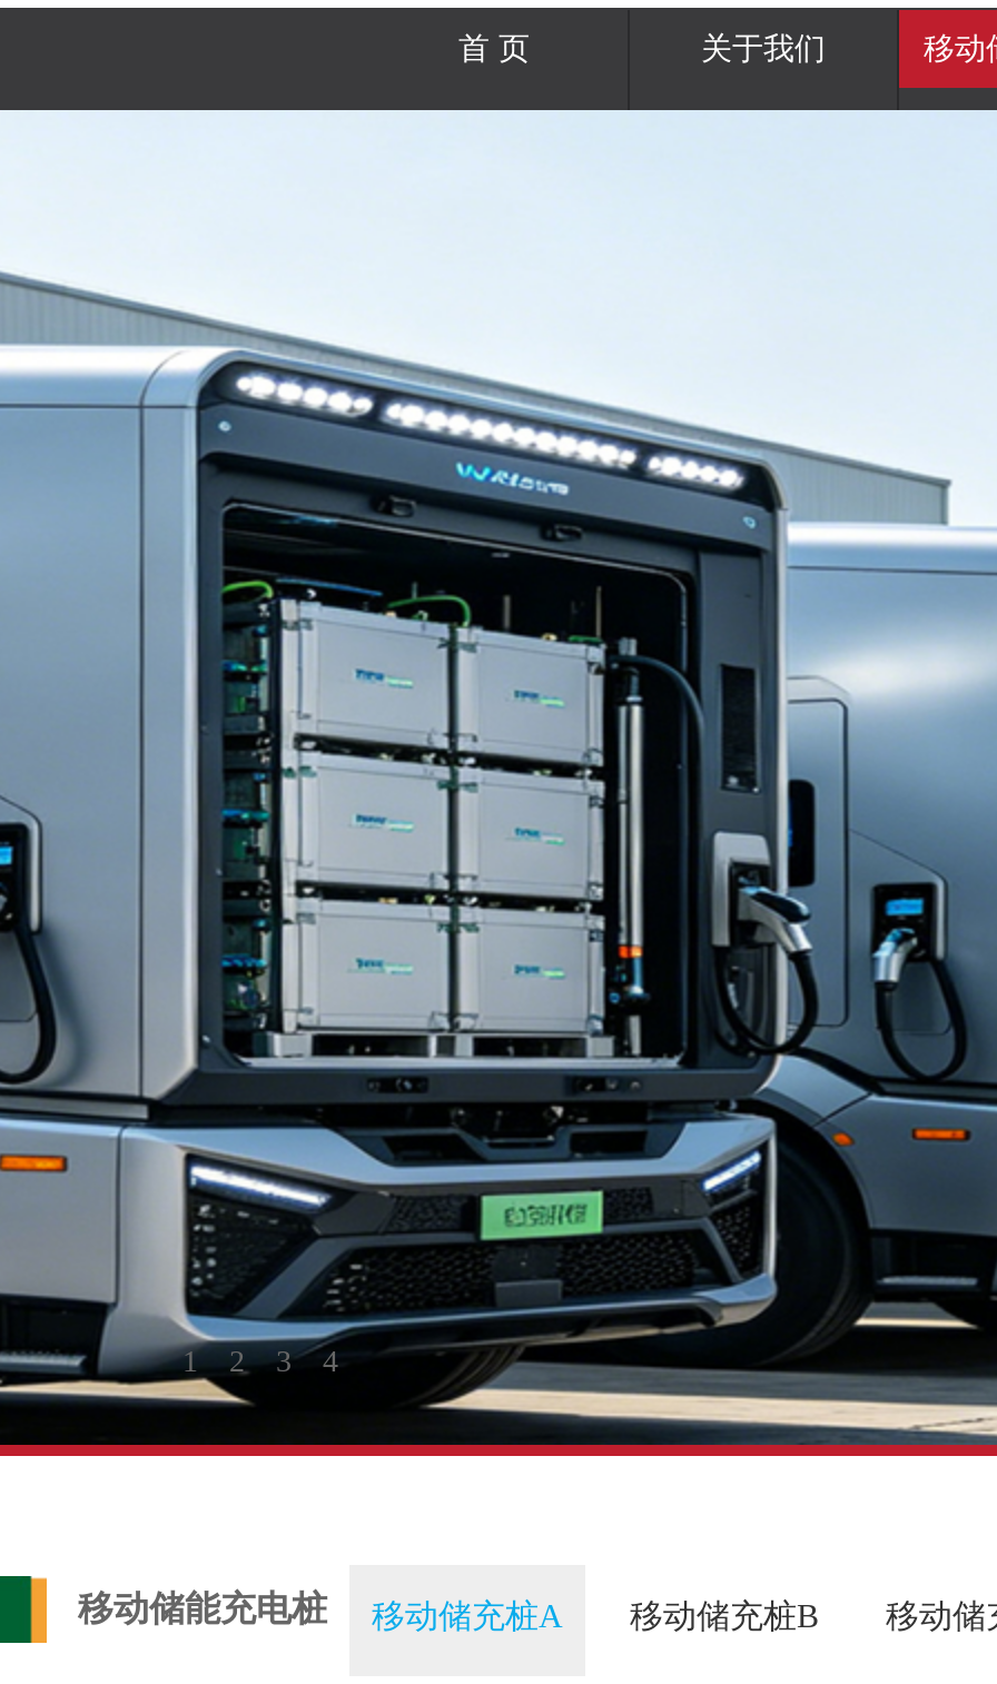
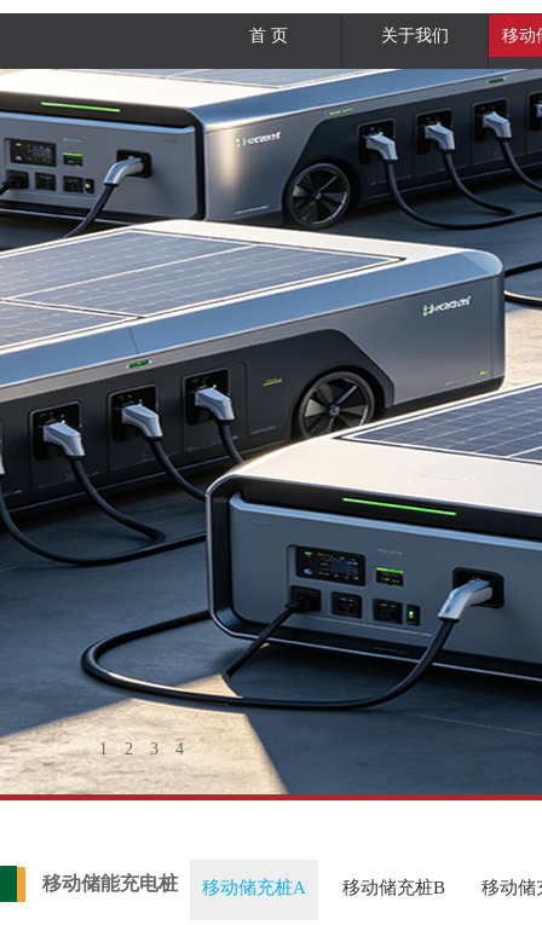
[7,108,990,1447] [image] -> [4,69,538,796] [image]

